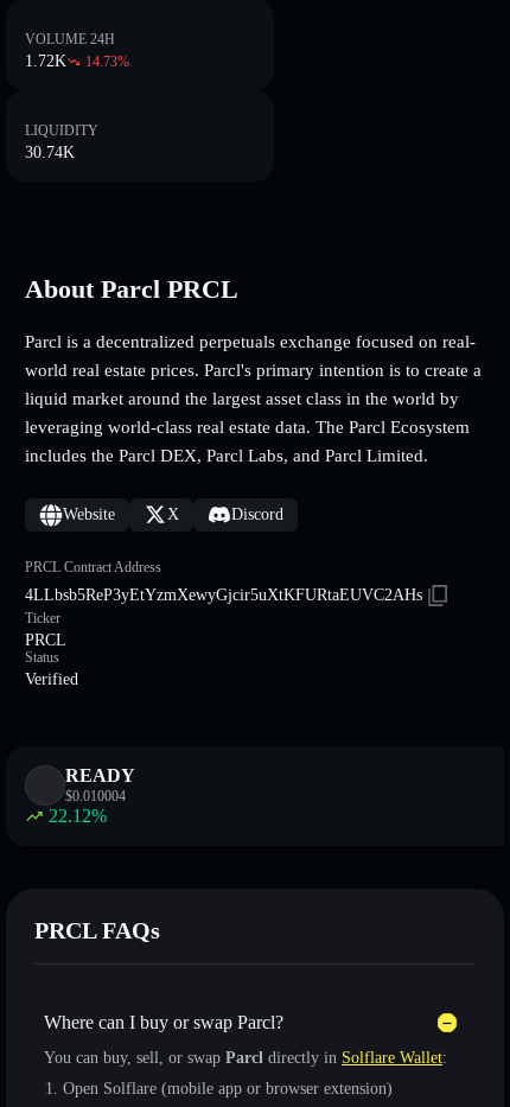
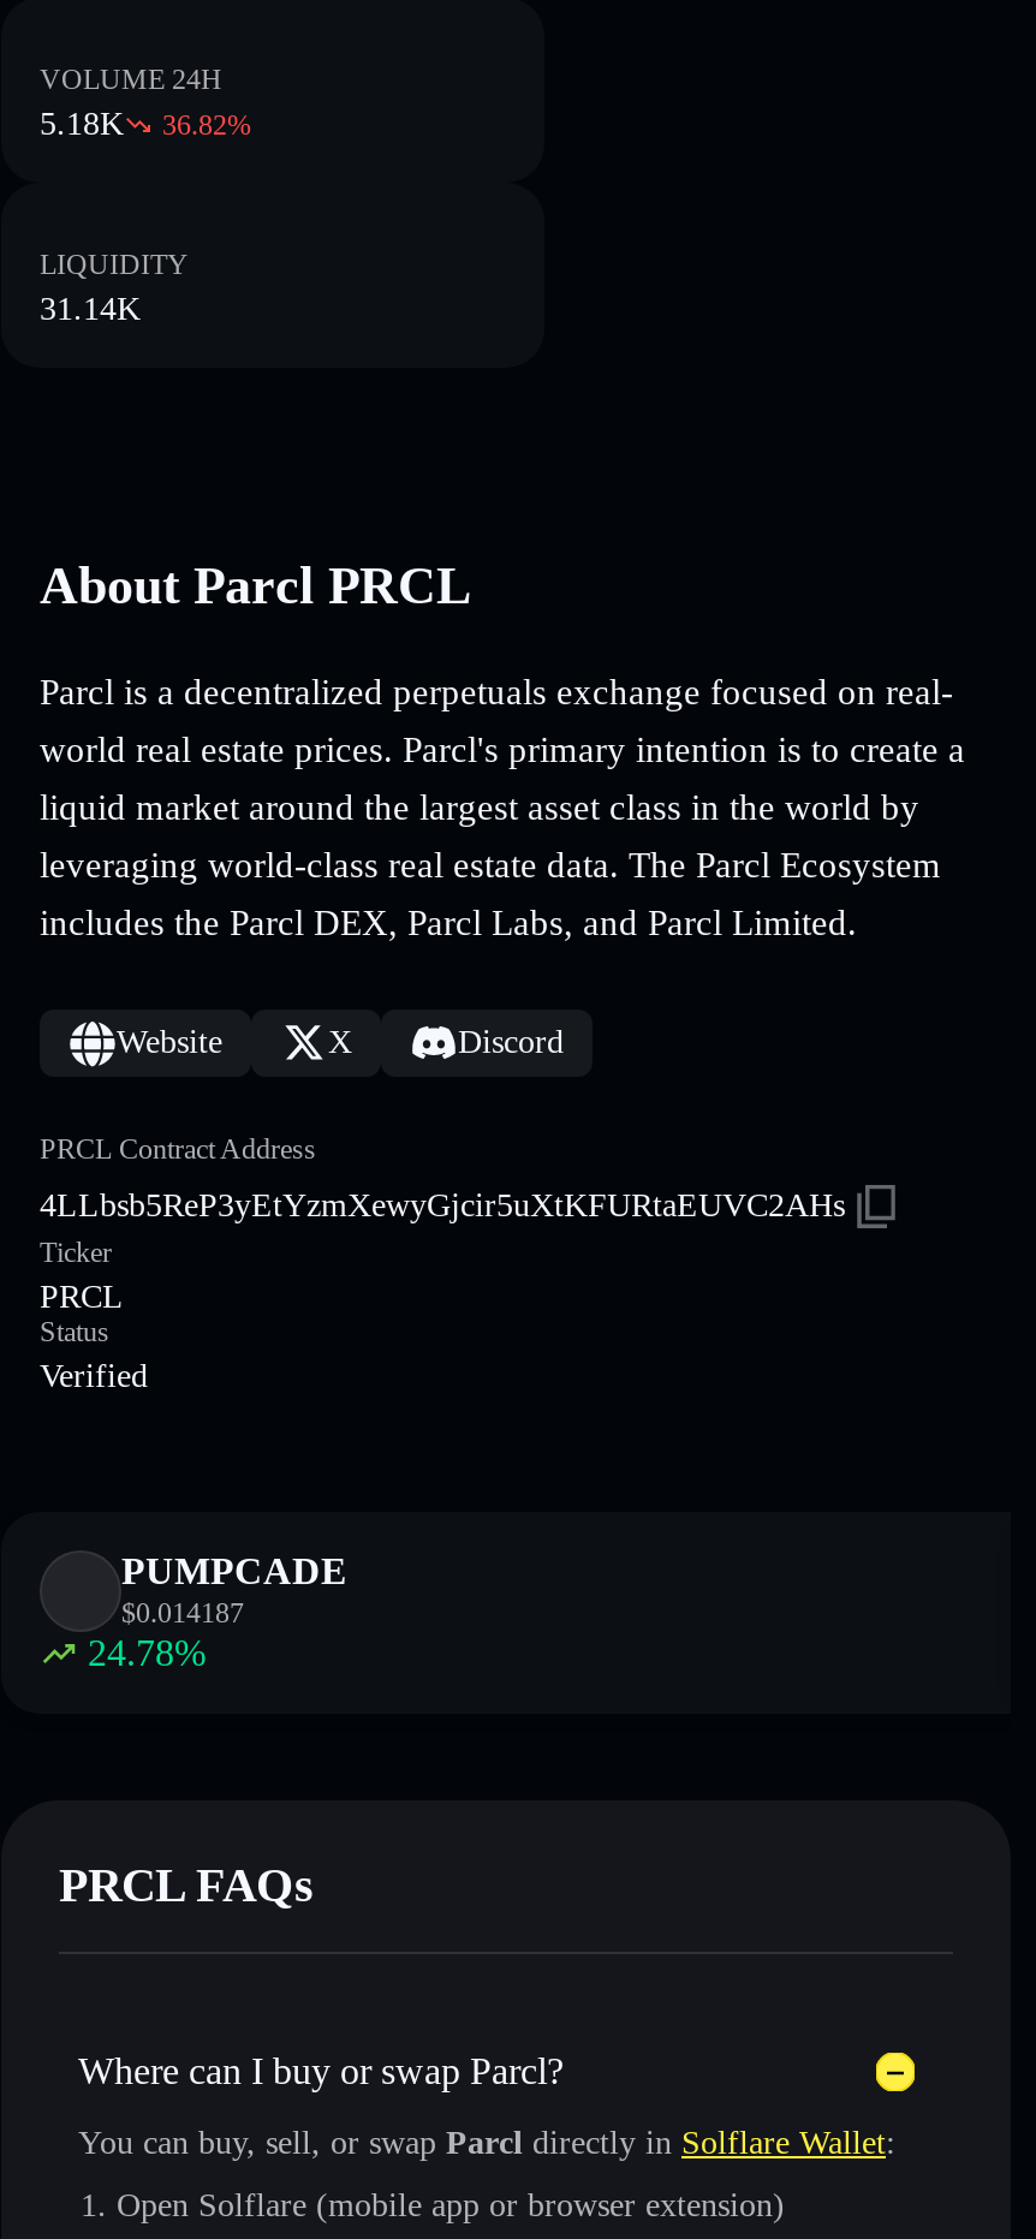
[25,52,129,70] 1.72K | 14.73% -> [40,106,251,142] 5.18K | 36.82%
[25,144,75,161] 30.74K -> [40,291,141,327] 31.14K
[49,765,135,826] READY | $0.010004 | 22.12% -> [88,1550,347,1673] PUMPCADE | $0.014187 | 24.78%

